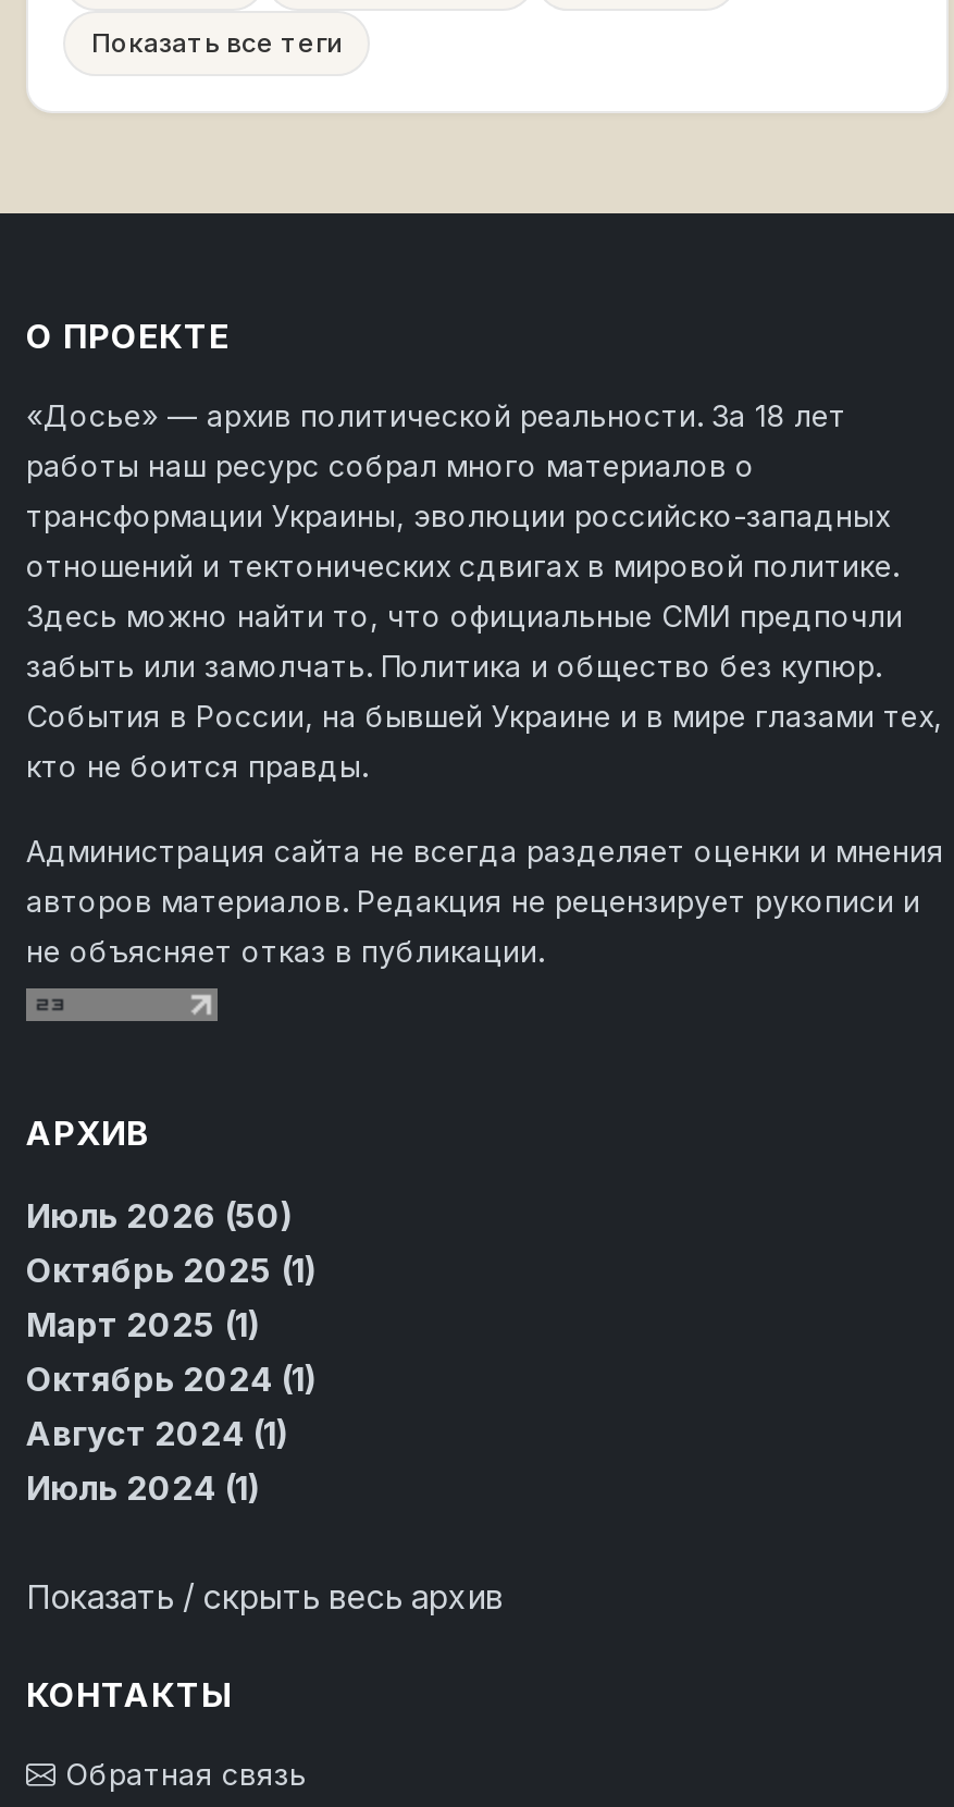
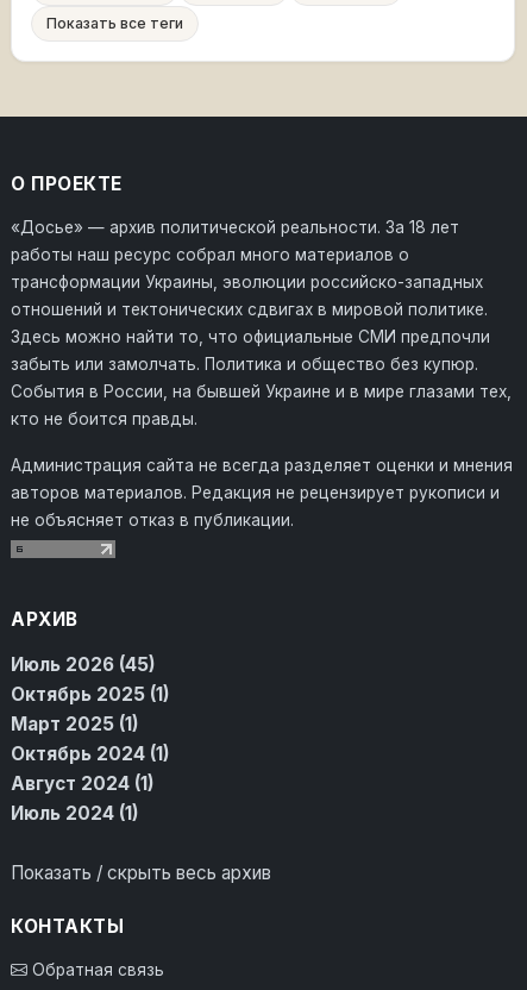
[26,1195,294,1237] Июль 2026 (50) -> [11,653,156,676] Июль 2026 (45)

